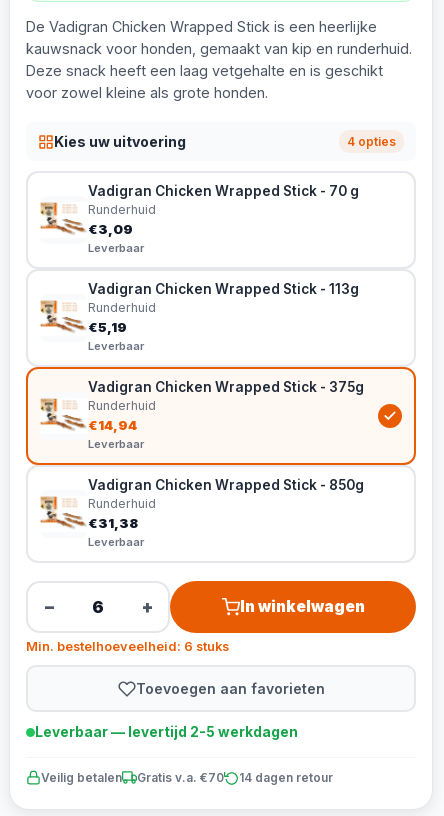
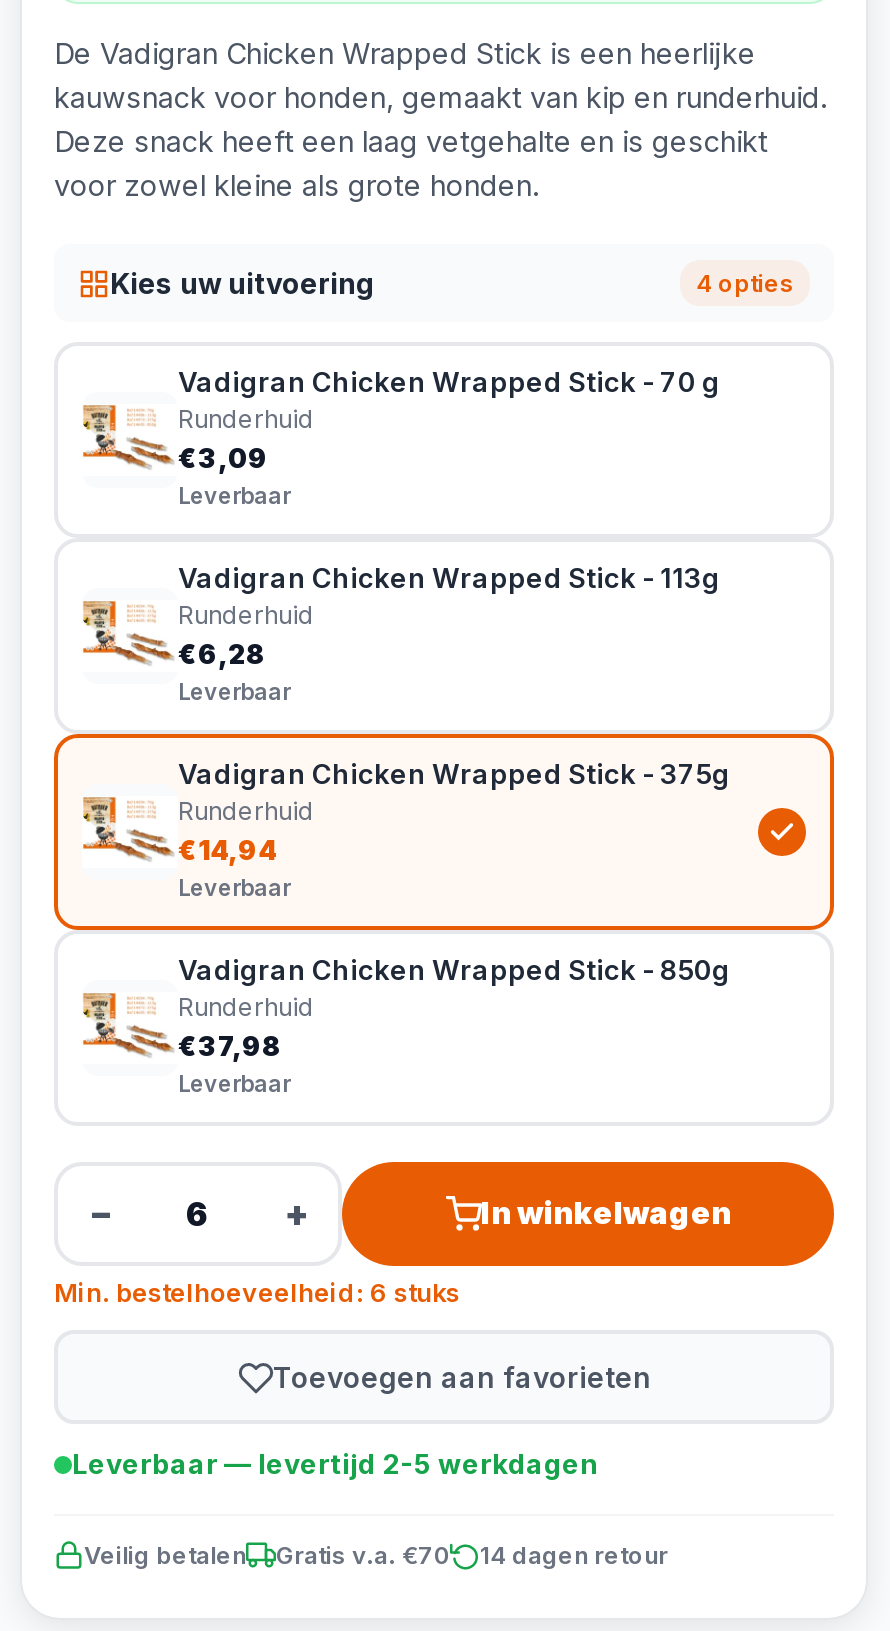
[88,319,127,335] €5,19 -> [178,638,264,670] €6,28
[88,515,138,531] €31,38 -> [178,1030,280,1062] €37,98

